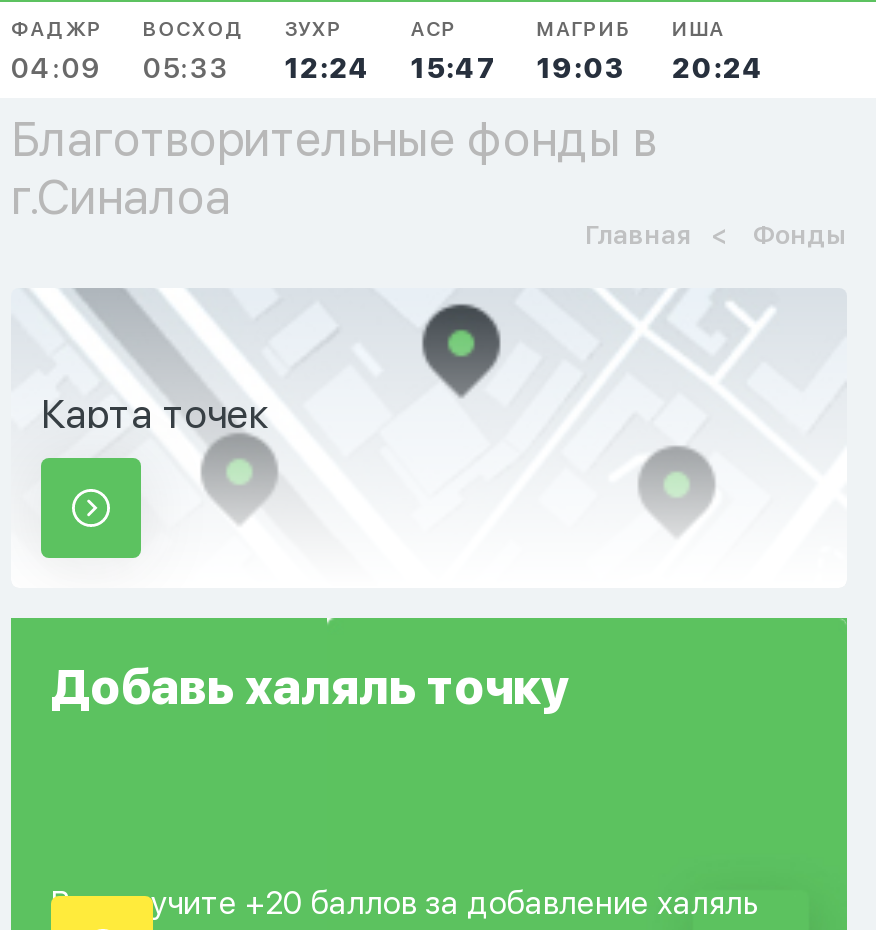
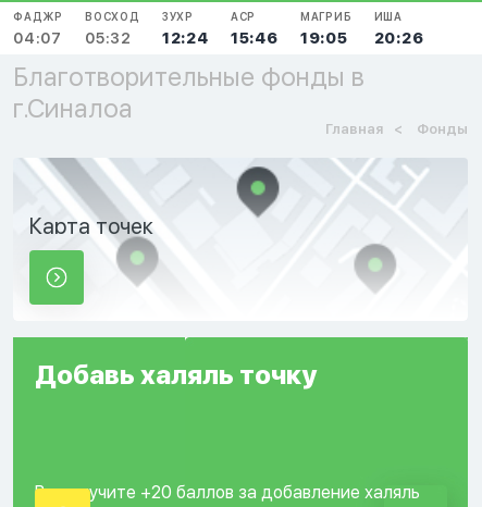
[11,52,101,84] 04:09 -> [13,29,62,47] 04:07
[143,52,229,84] 05:33 -> [85,29,132,47] 05:32
[411,52,497,84] 15:47 -> [230,29,278,47] 15:46
[537,52,625,84] 19:03 -> [300,29,348,47] 19:05
[672,52,764,84] 20:24 -> [374,29,424,47] 20:26

